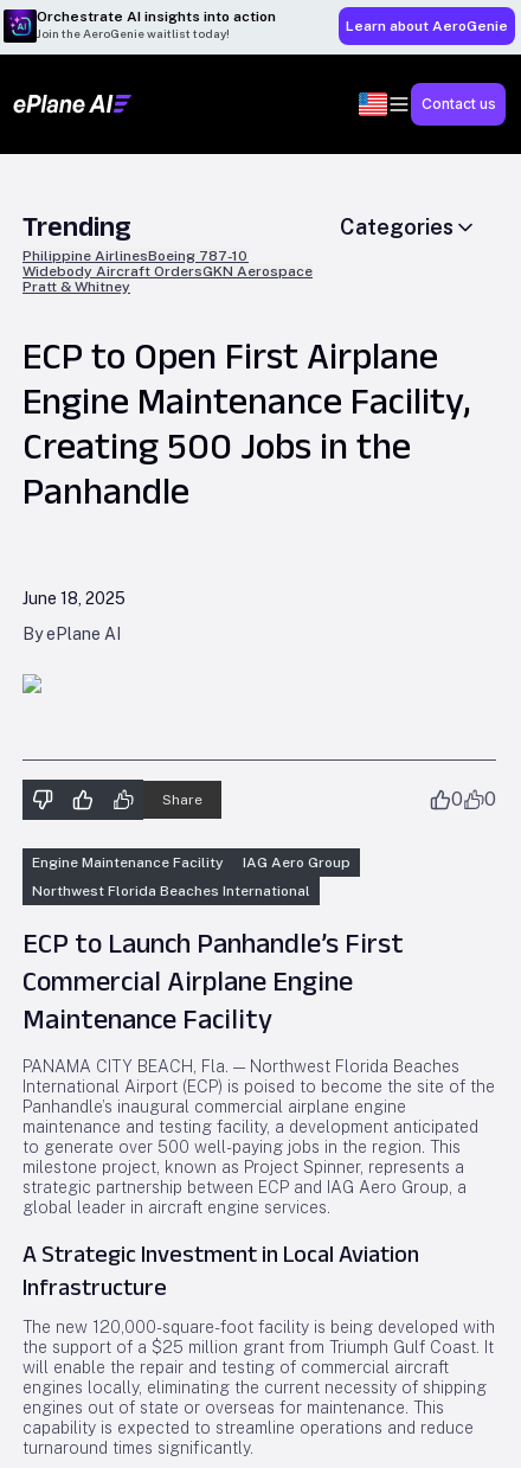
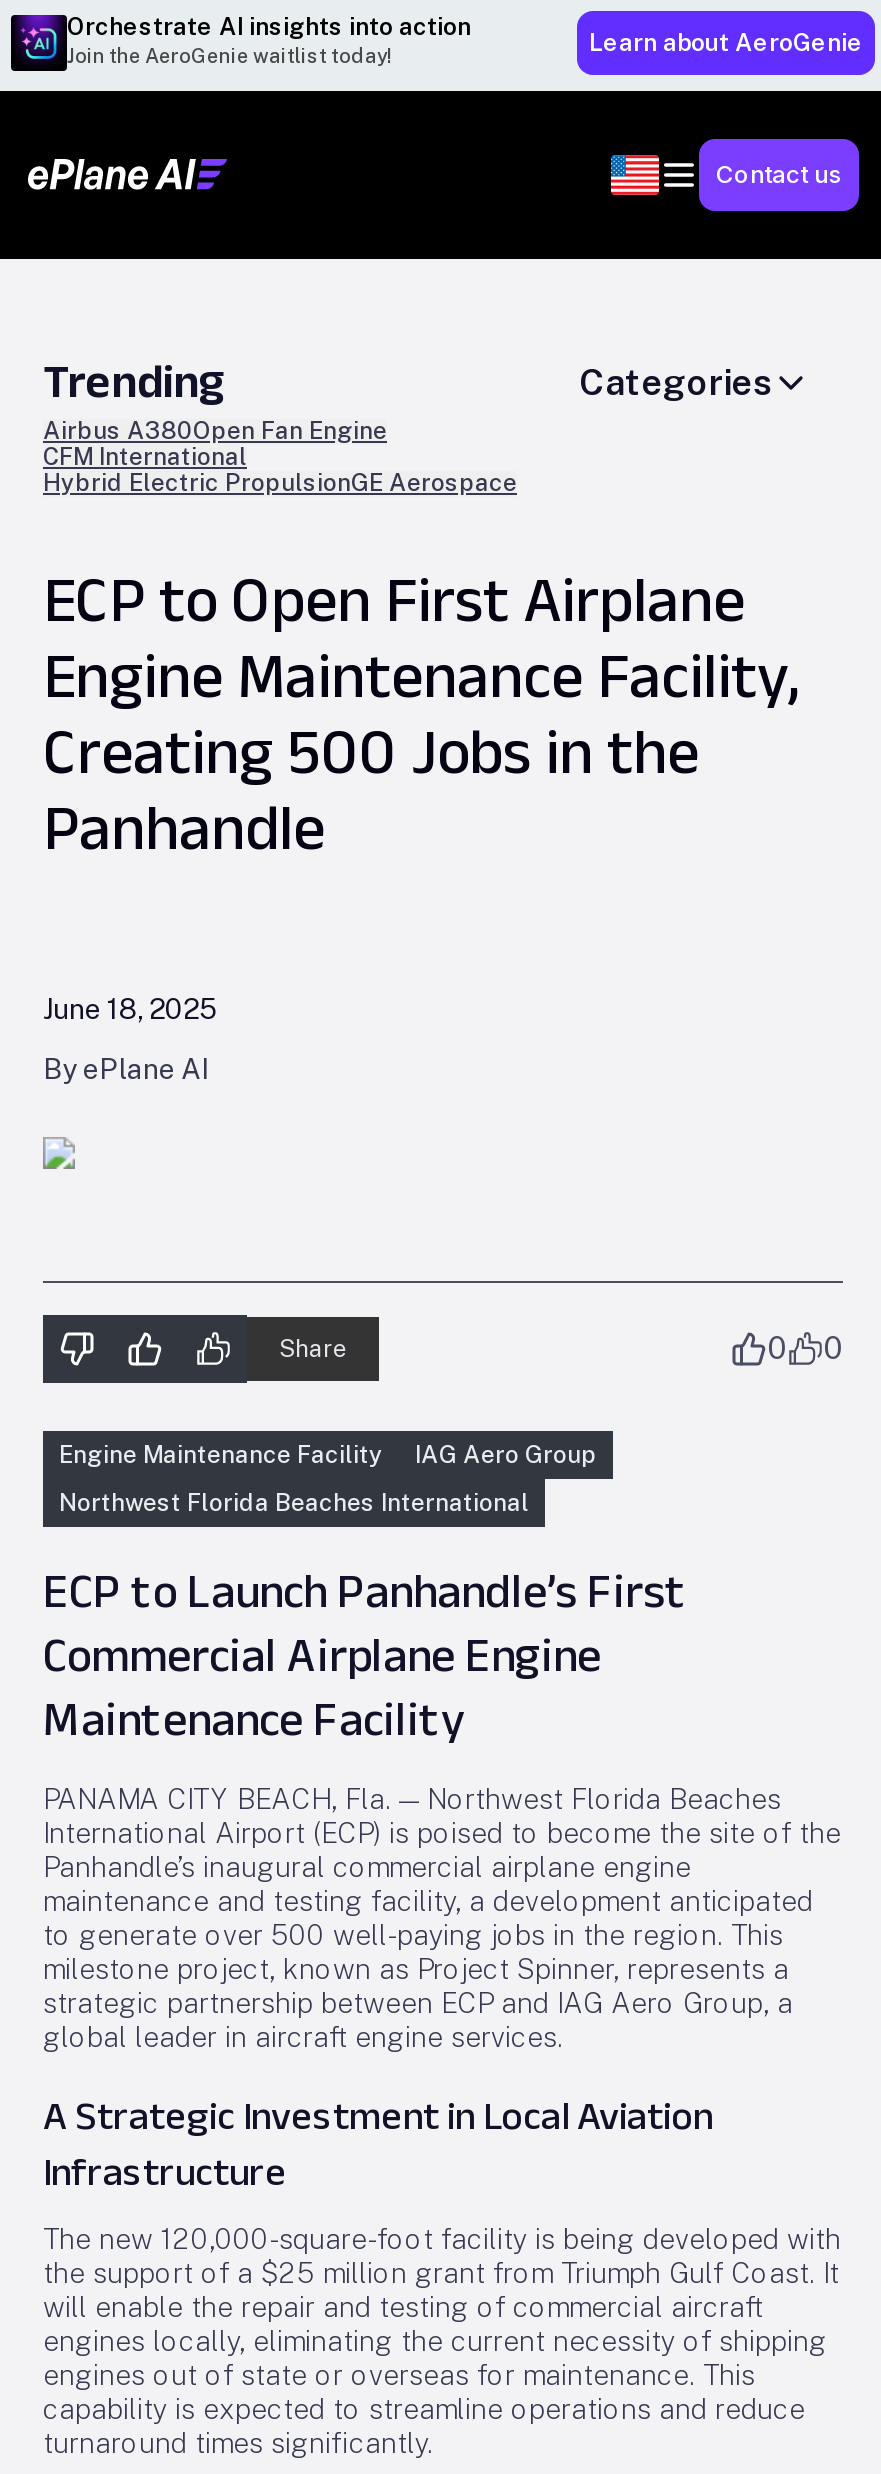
[22,248,313,295] Philippine AirlinesBoeing 787-10 | Widebody Aircraft OrdersGKN Aerospace | Pratt & Whitney -> [43,417,517,497] Airbus A380Open Fan Engine | CFM International | Hybrid Electric PropulsionGE Aerospace

